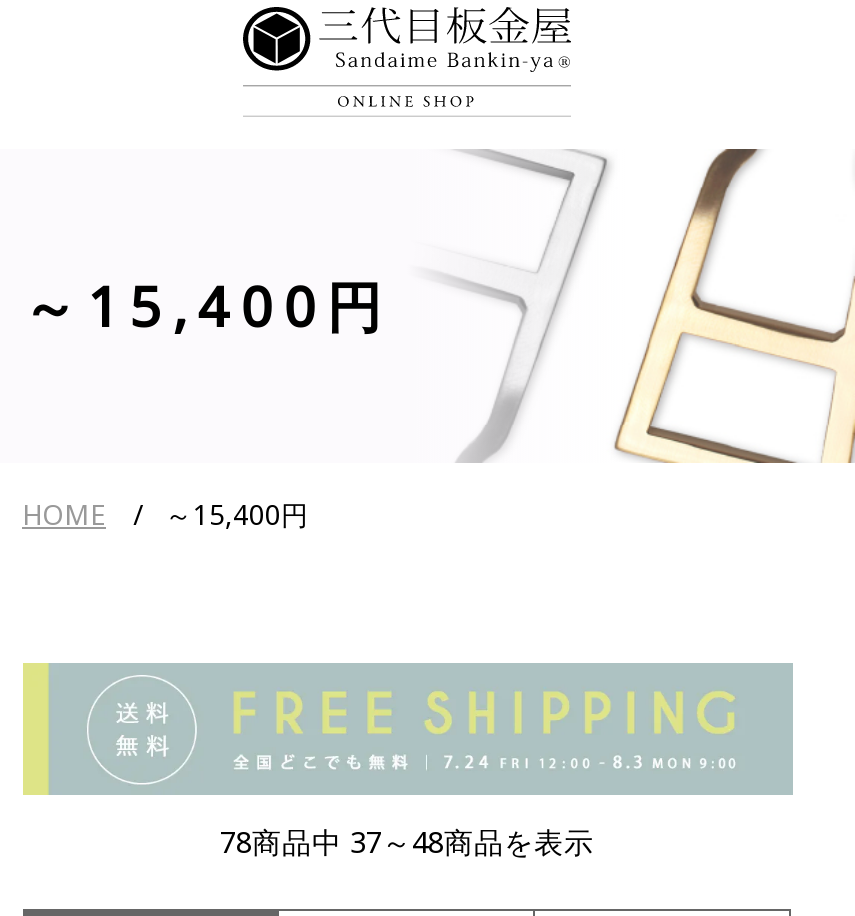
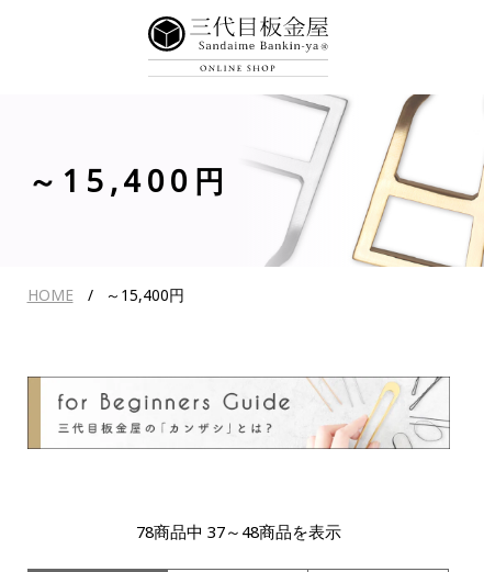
[21,661,791,795] [image] -> [26,375,449,450] [image]

